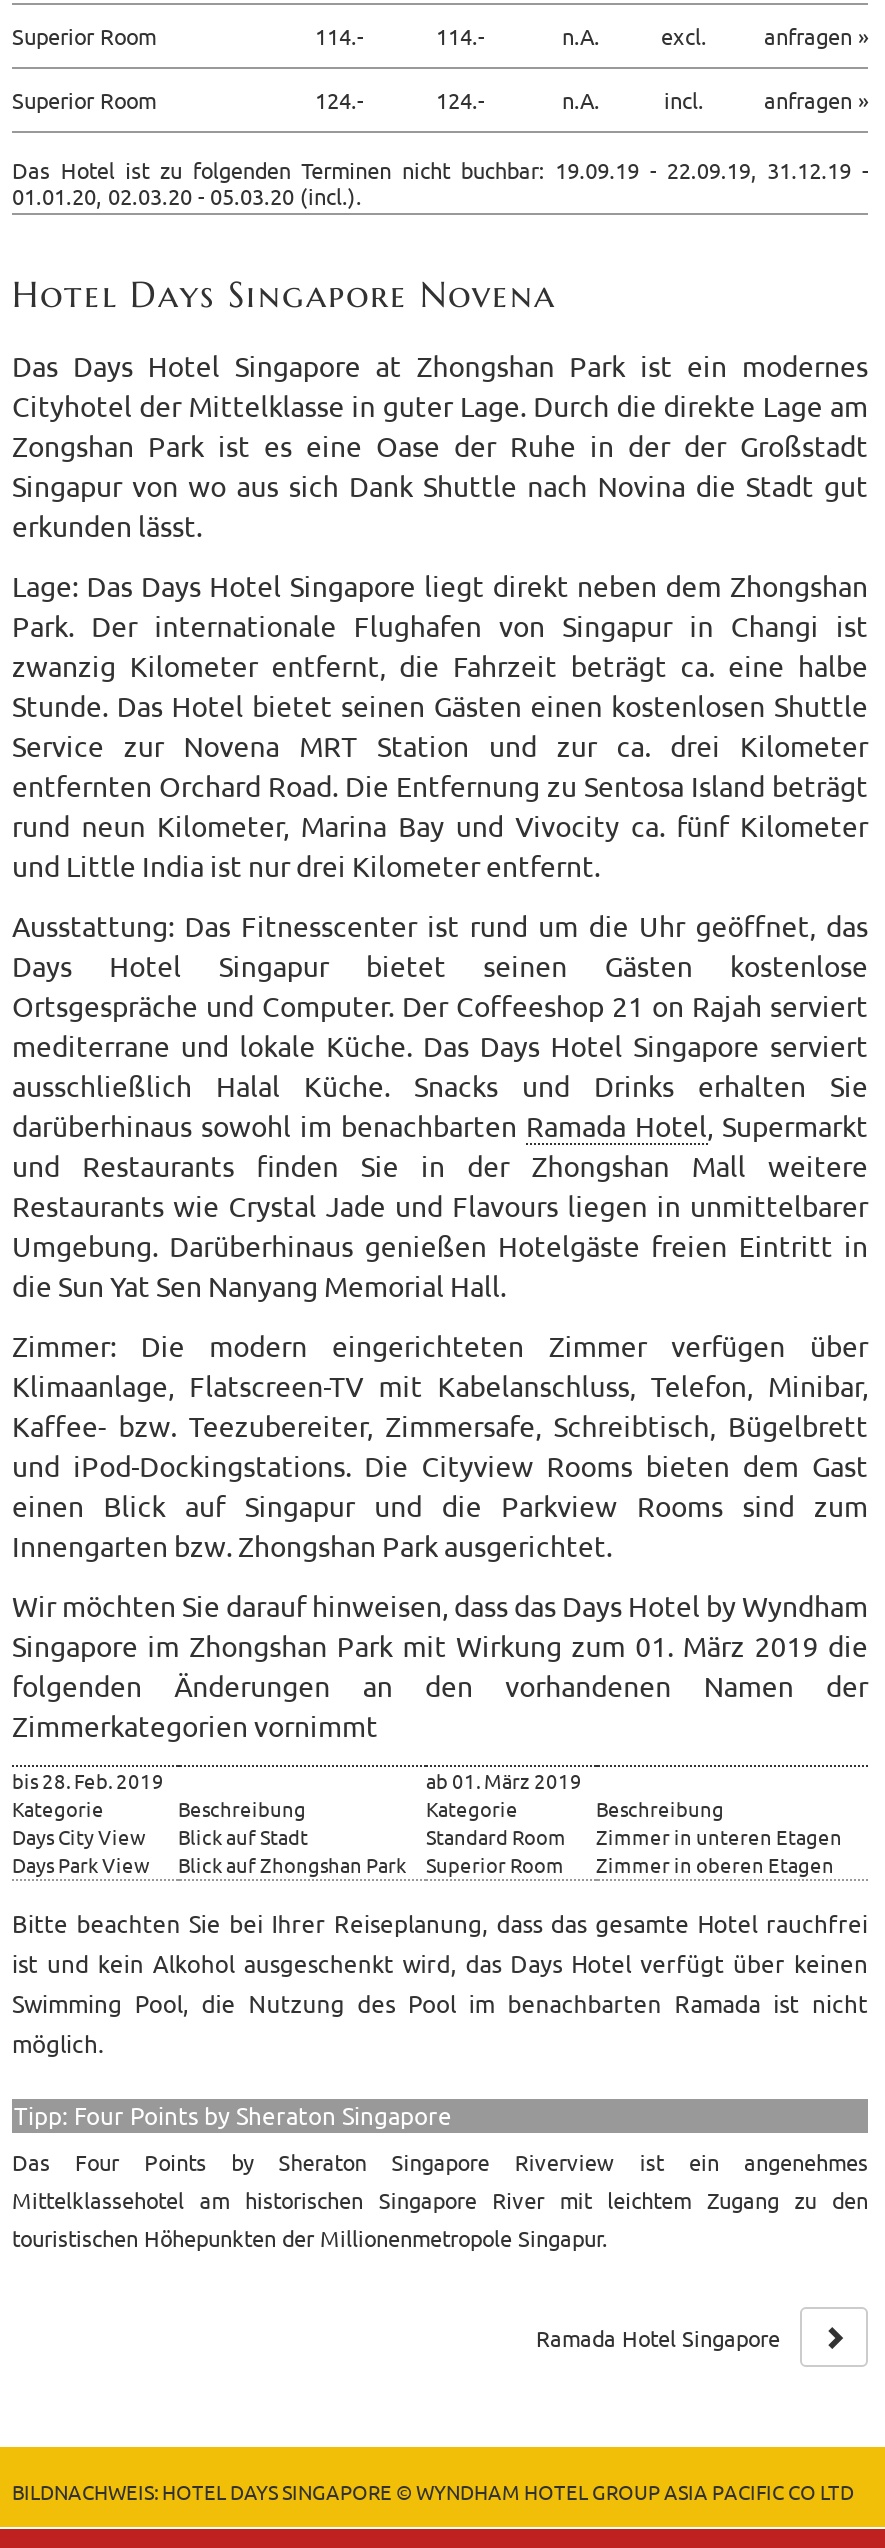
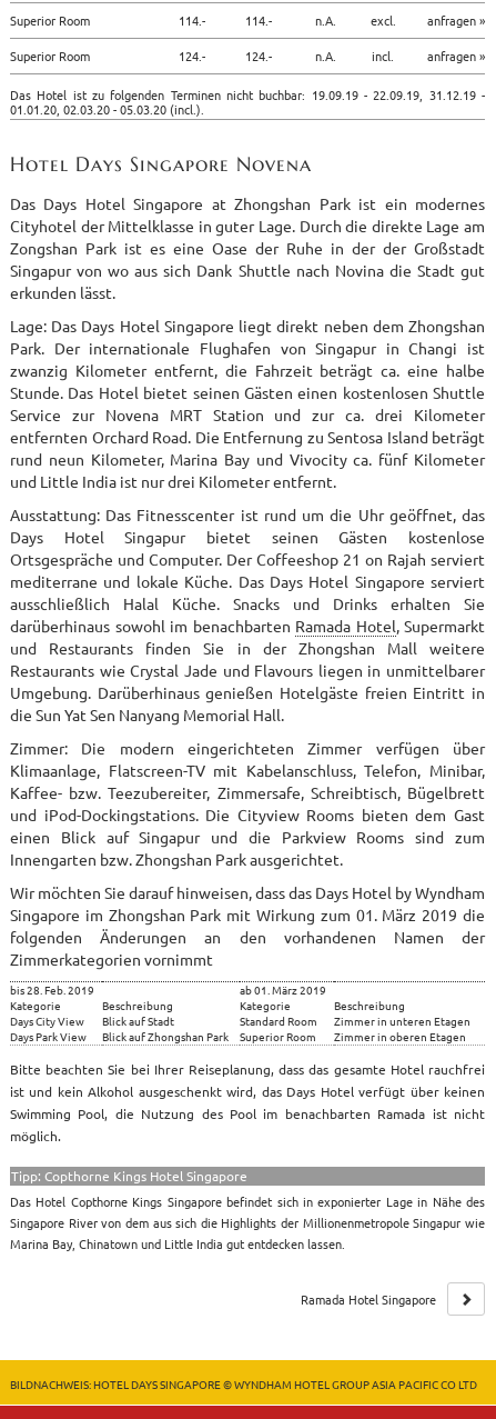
[12,2098,868,2252] Tipp: Four Points by Sheraton Singapore | Das Four Points by Sheraton Singapore Riverview ist ein angenehmes | Mittelklassehotel am historischen Singapore River mit leichtem Zugang zu den | touristischen Höhepunkten der Millionenmetropole Singapur. -> [10,1166,485,1252] Tipp: Copthorne Kings Hotel Singapore | Das Hotel Copthorne Kings Singapore befindet sich in exponierter Lage in Nähe des | Singapore River von dem aus sich die Highlights der Millionenmetropole Singapur wie | Marina Bay, Chinatown und Little India gut entdecken lassen.

